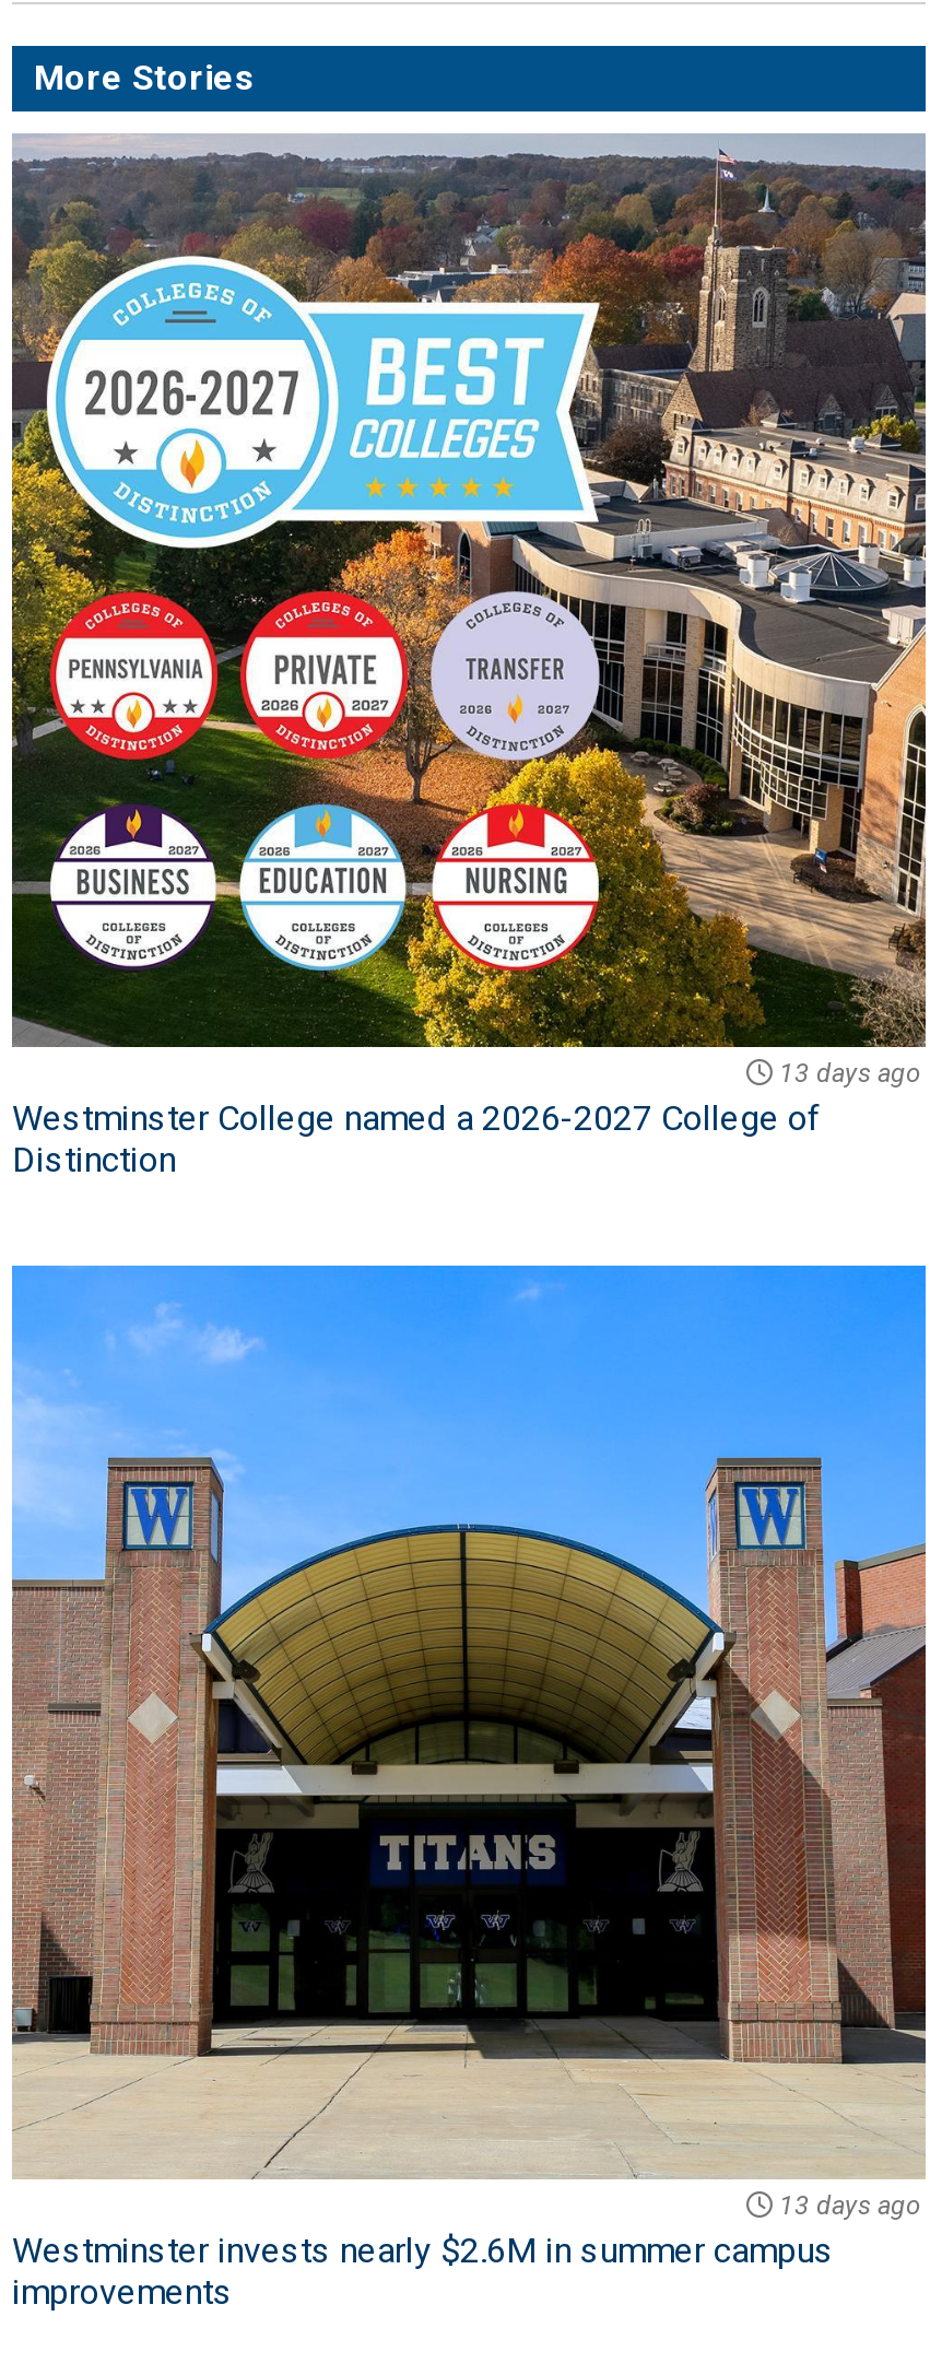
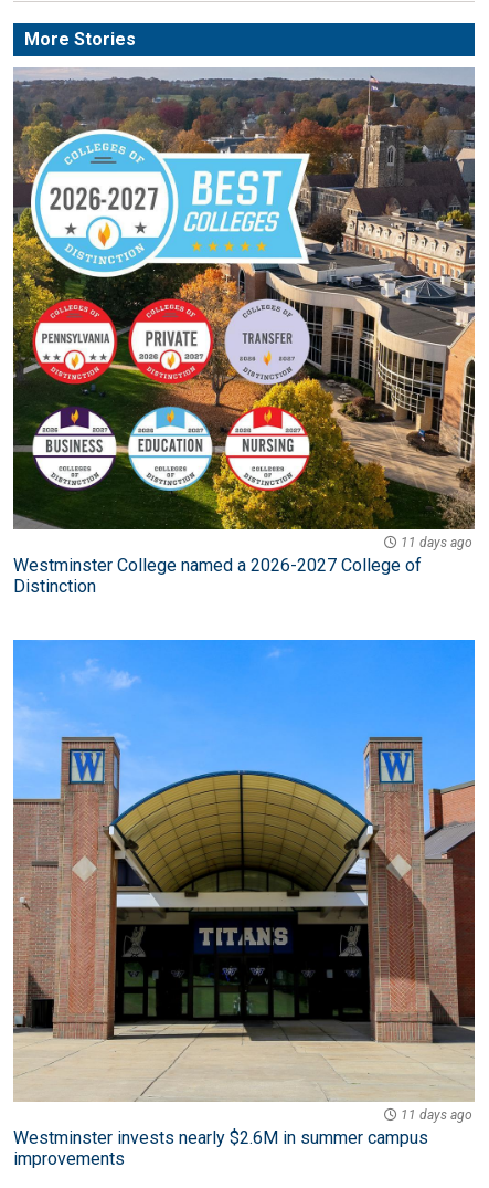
[779,1059,921,1089] 13 days ago -> [401,535,472,551] 11 days ago
[779,2189,921,2220] 13 days ago -> [401,1107,472,1122] 11 days ago

